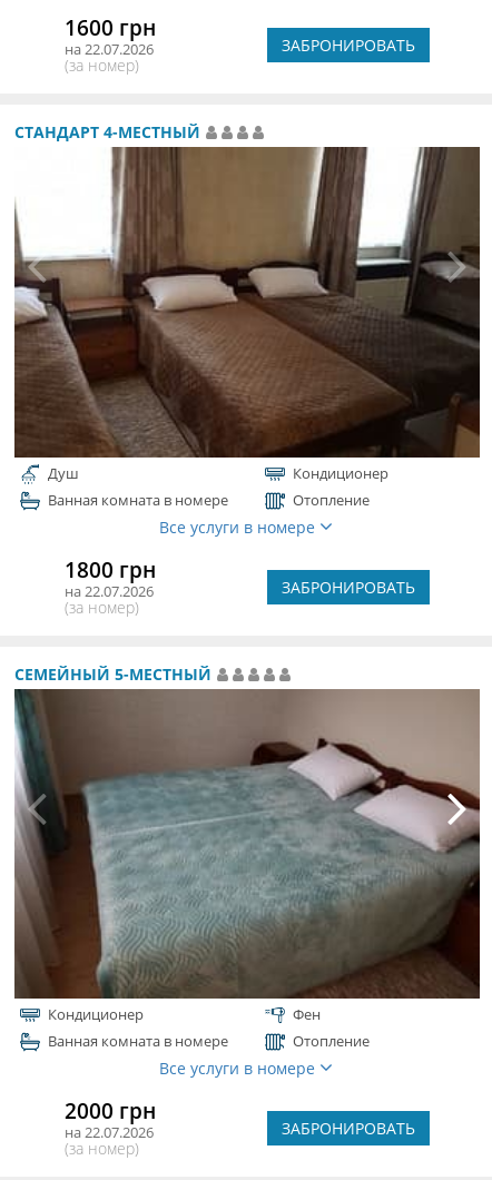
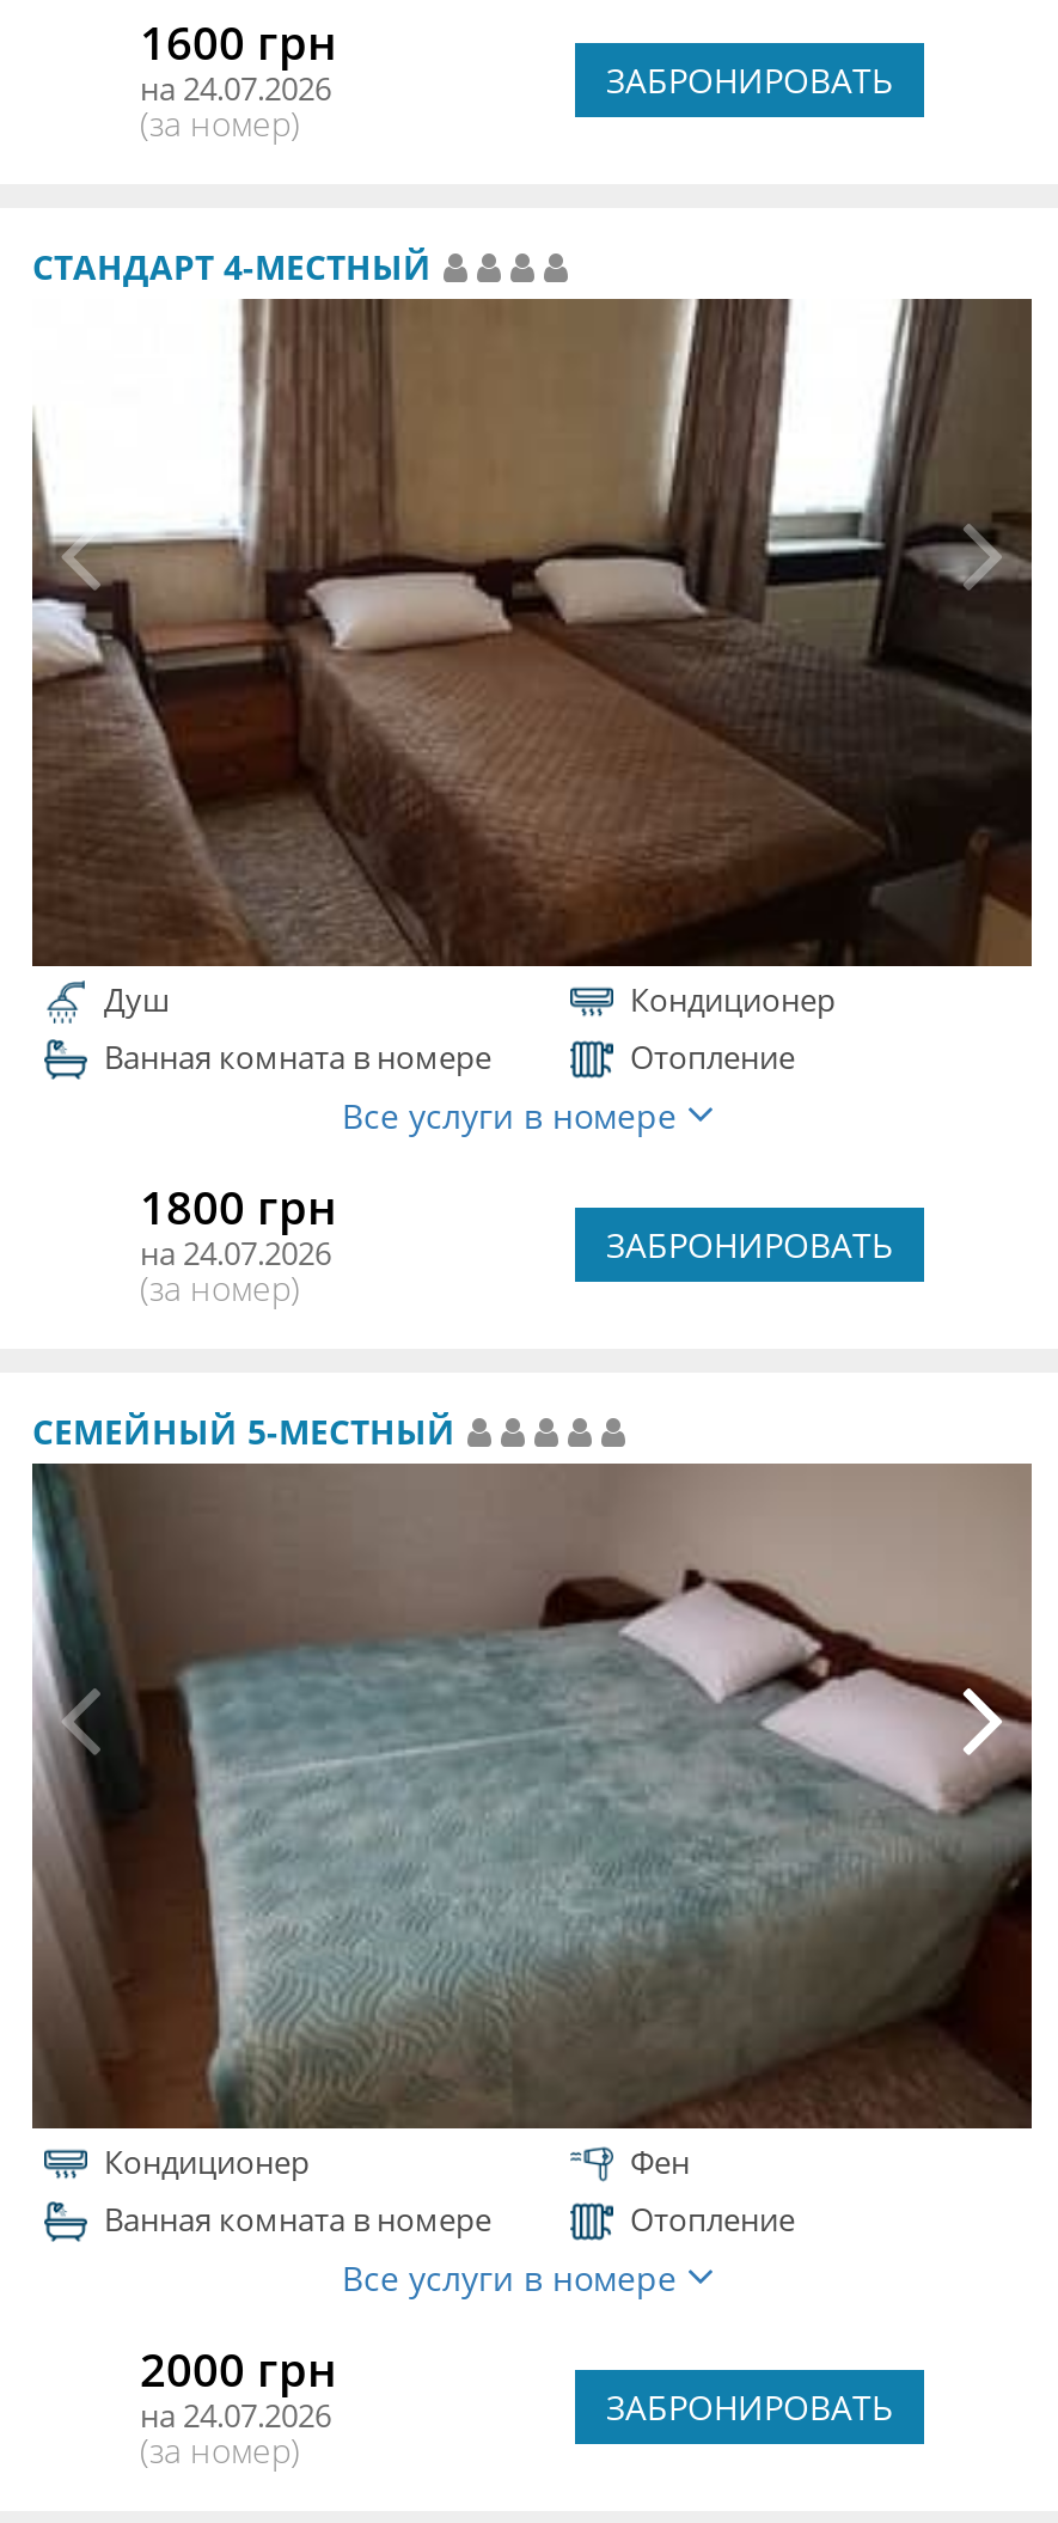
[65,39,154,59] на 22.07.2026 -> [140,67,331,110] на 24.07.2026
[65,581,154,601] на 22.07.2026 -> [140,1231,331,1274] на 24.07.2026
[65,1122,154,1142] на 22.07.2026 -> [140,2395,331,2438] на 24.07.2026

